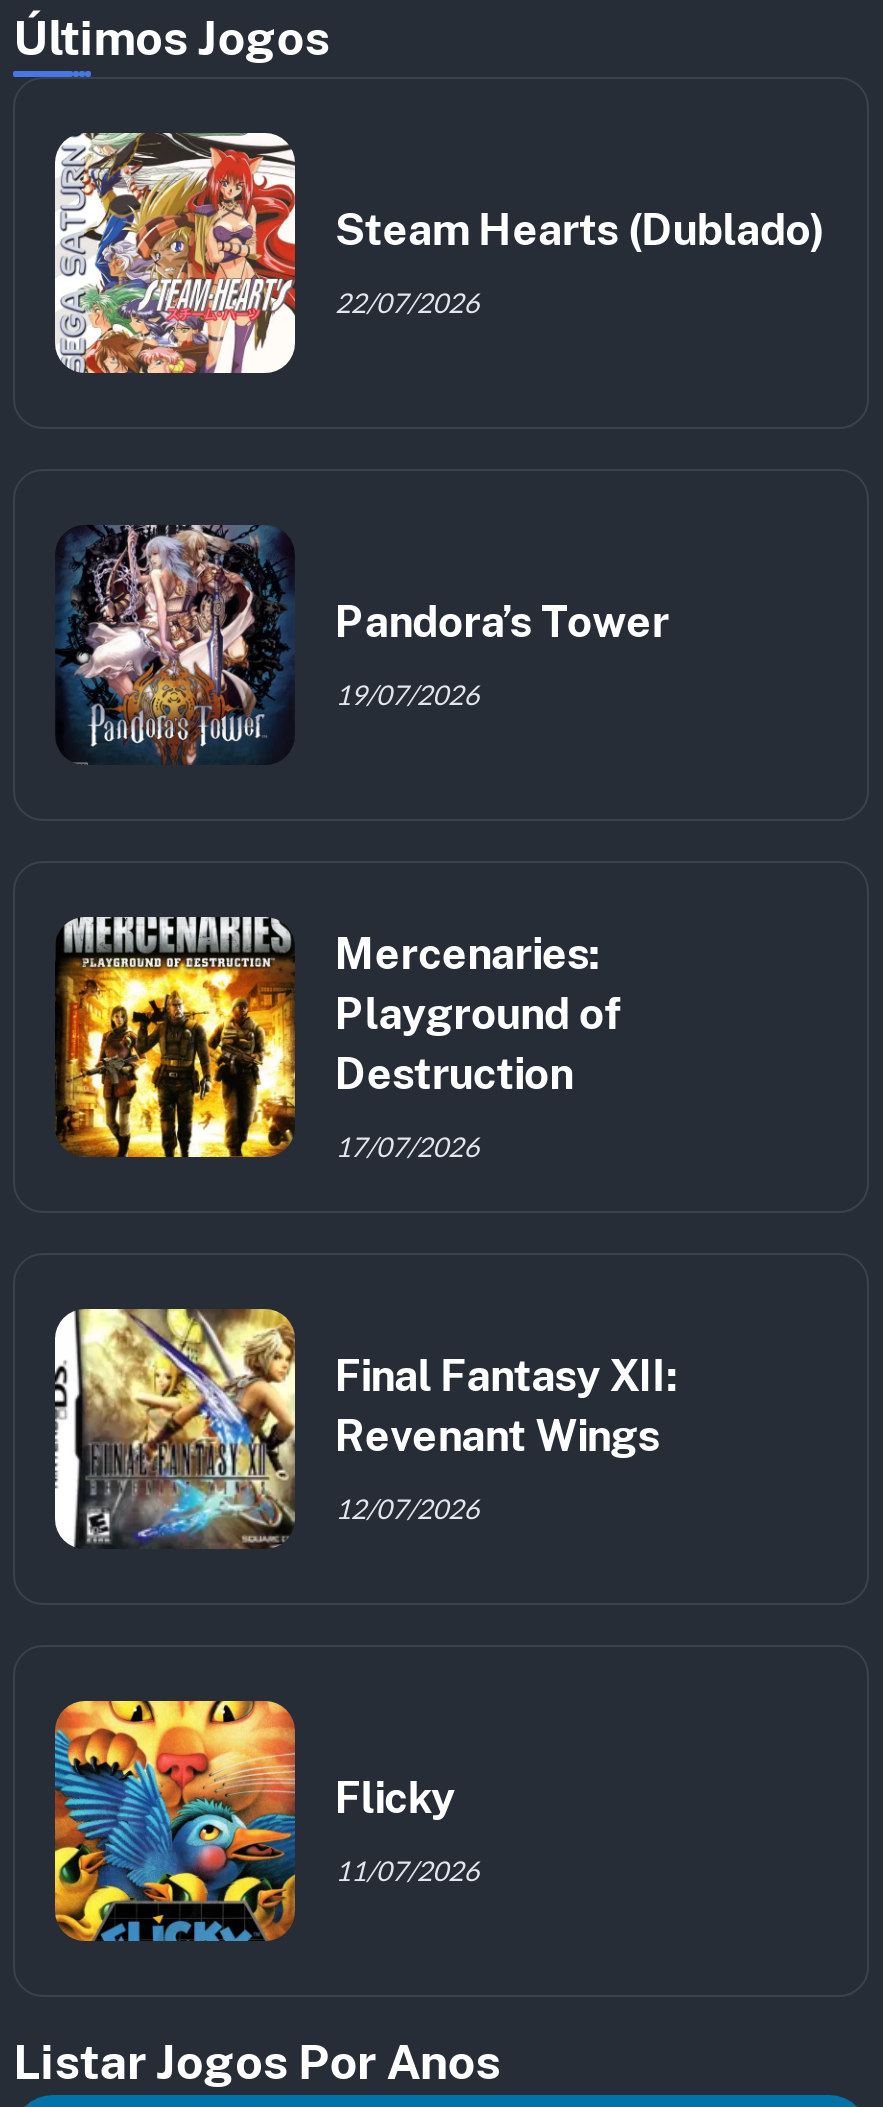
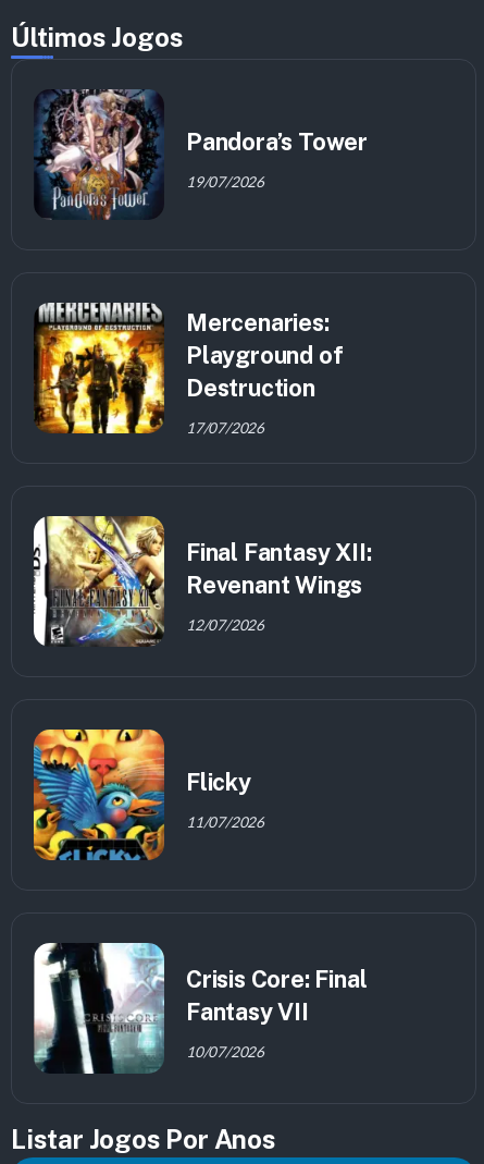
[53,131,826,375] [image] | Steam Hearts (Dublado) | 22/07/2026 -> none
moved [53,521,676,1887] -> [33,87,371,831]: [image] | Pandora’s Tower | 19/07/2026 | ... | Flicky | 11/07/2026
none -> [33,942,367,1075] [image] | Crisis Core: Final | Fantasy VII | 10/07/2026

